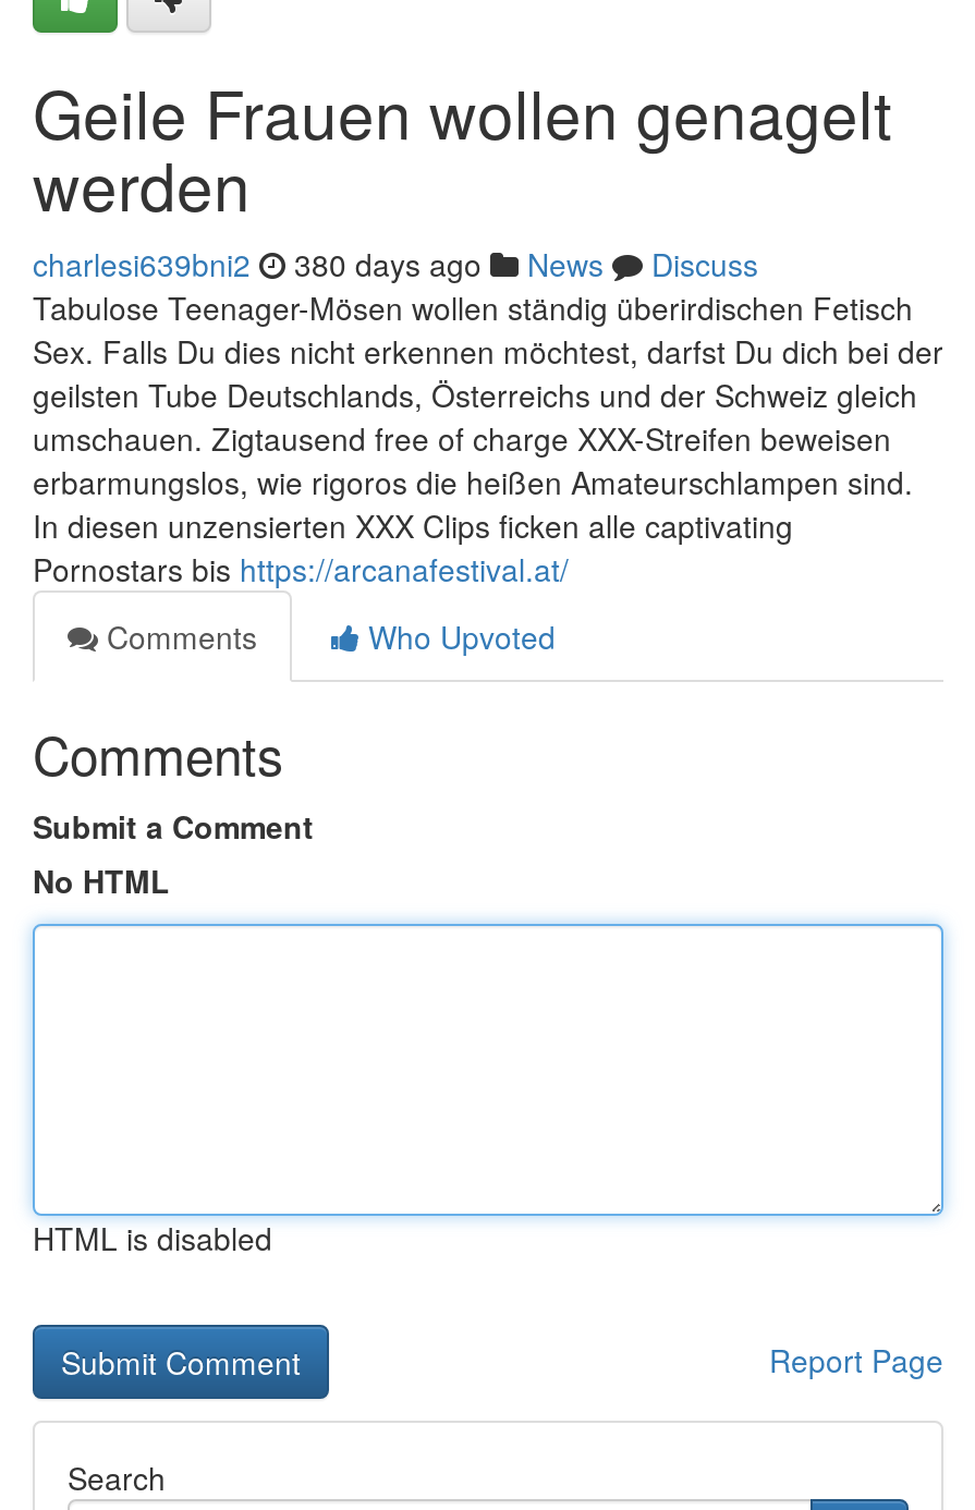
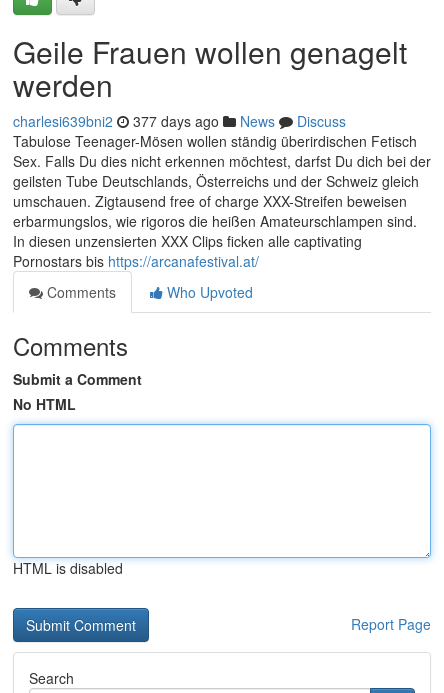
[33,242,758,285] charlesi639bni2 380 days ago News Discuss -> [13,111,346,131] charlesi639bni2 377 days ago News Discuss

